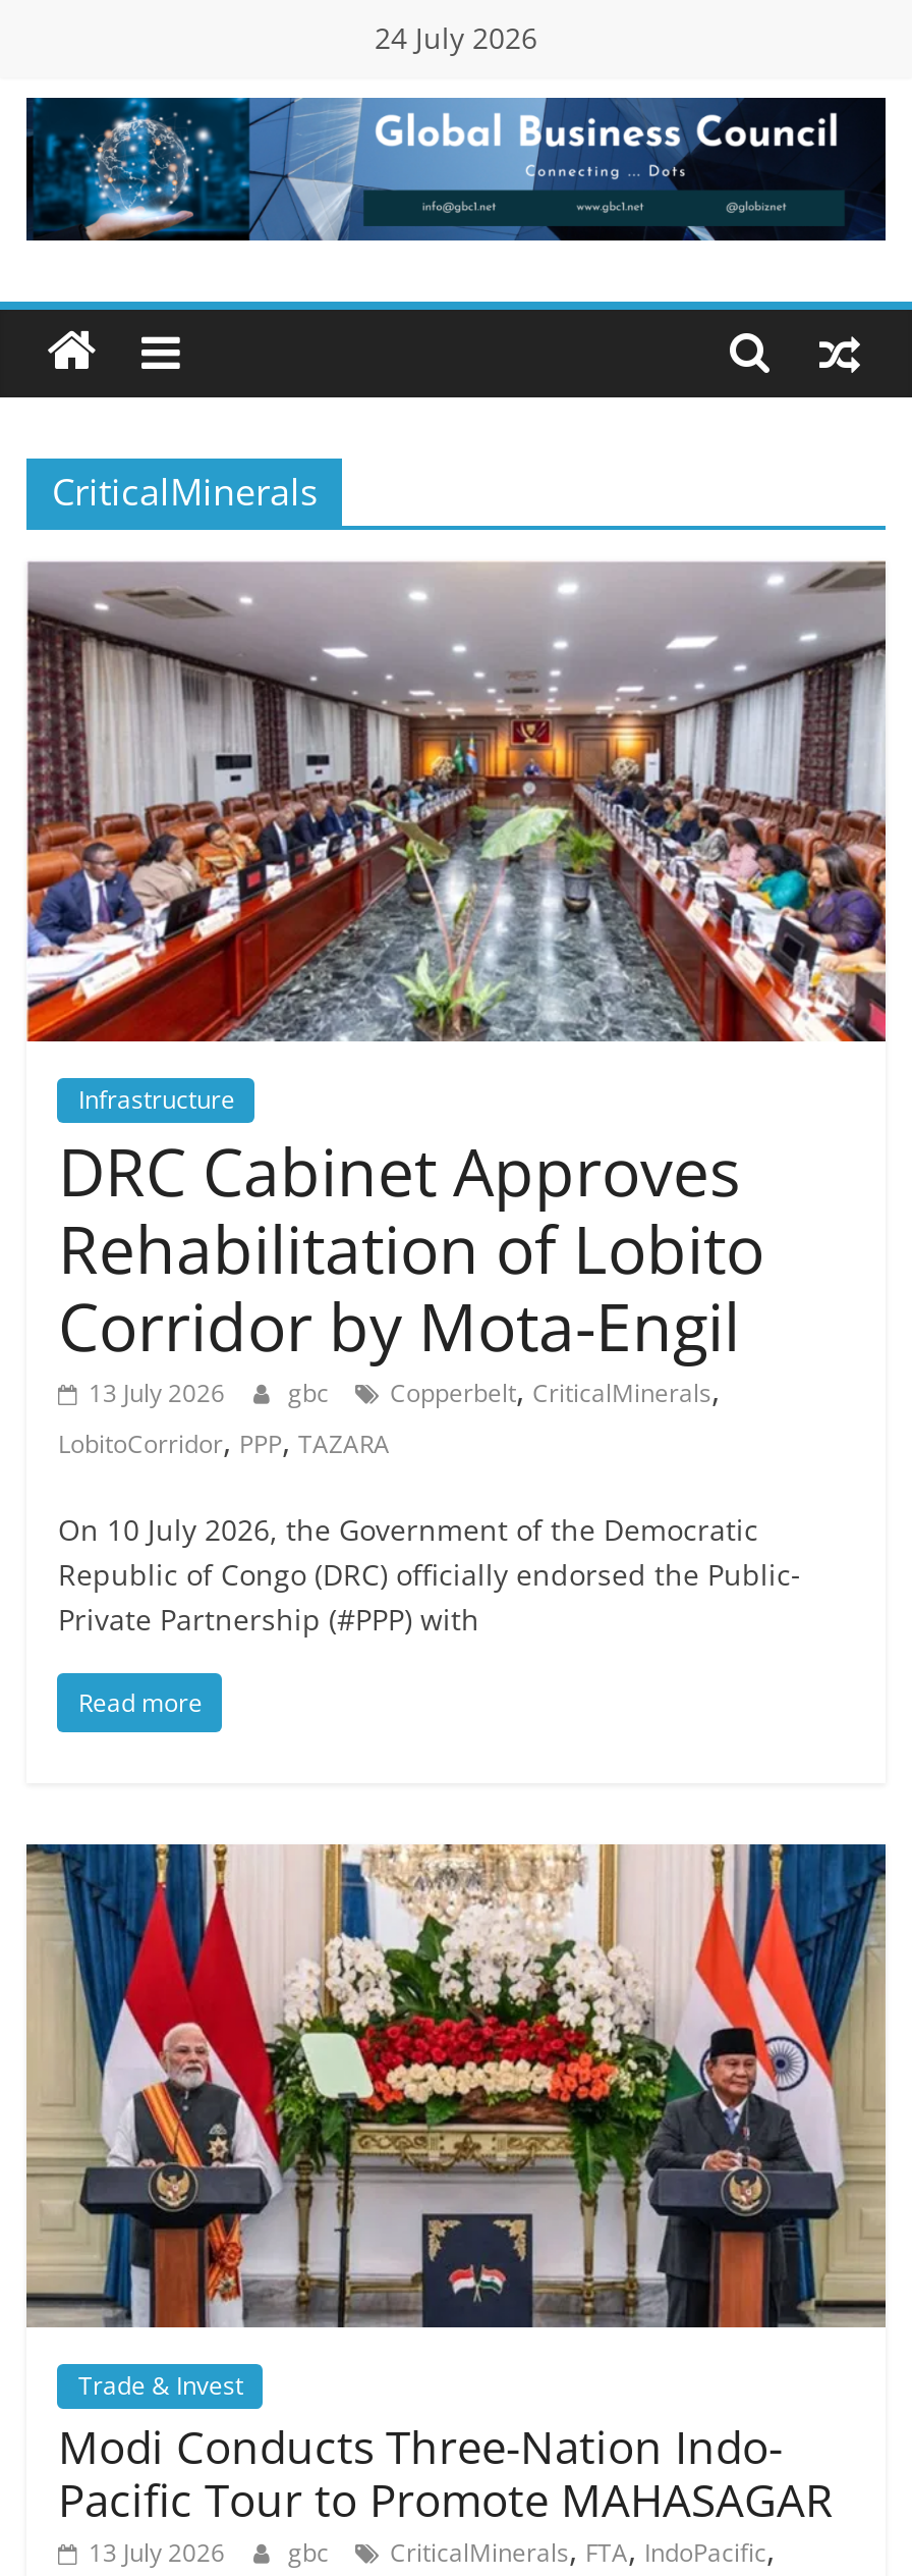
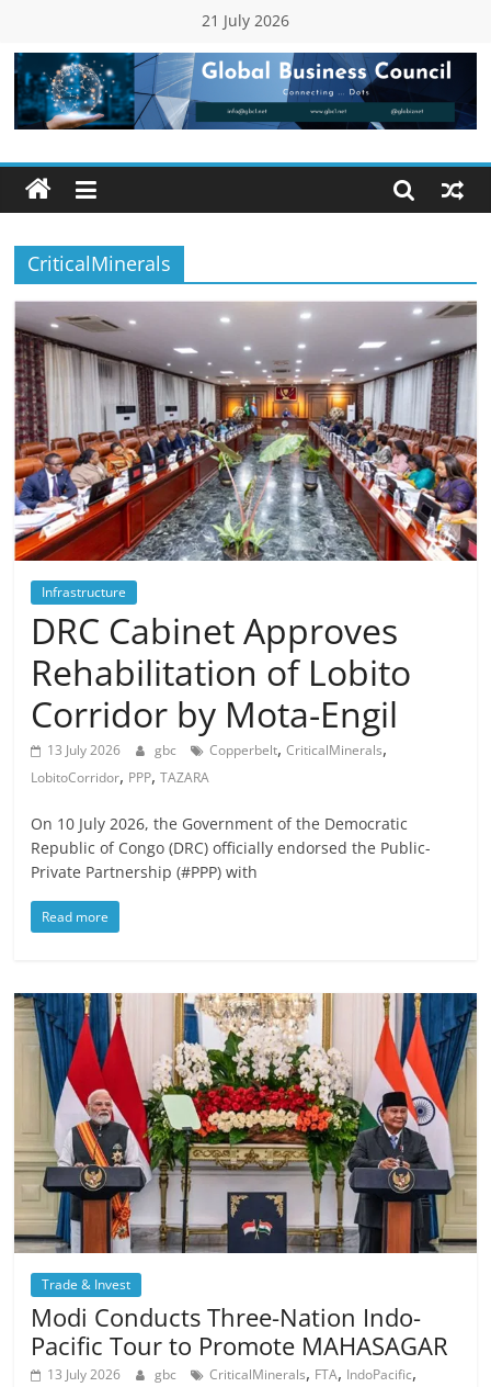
[375,18,537,57] 24 July 2026 -> [202,10,289,31] 21 July 2026

